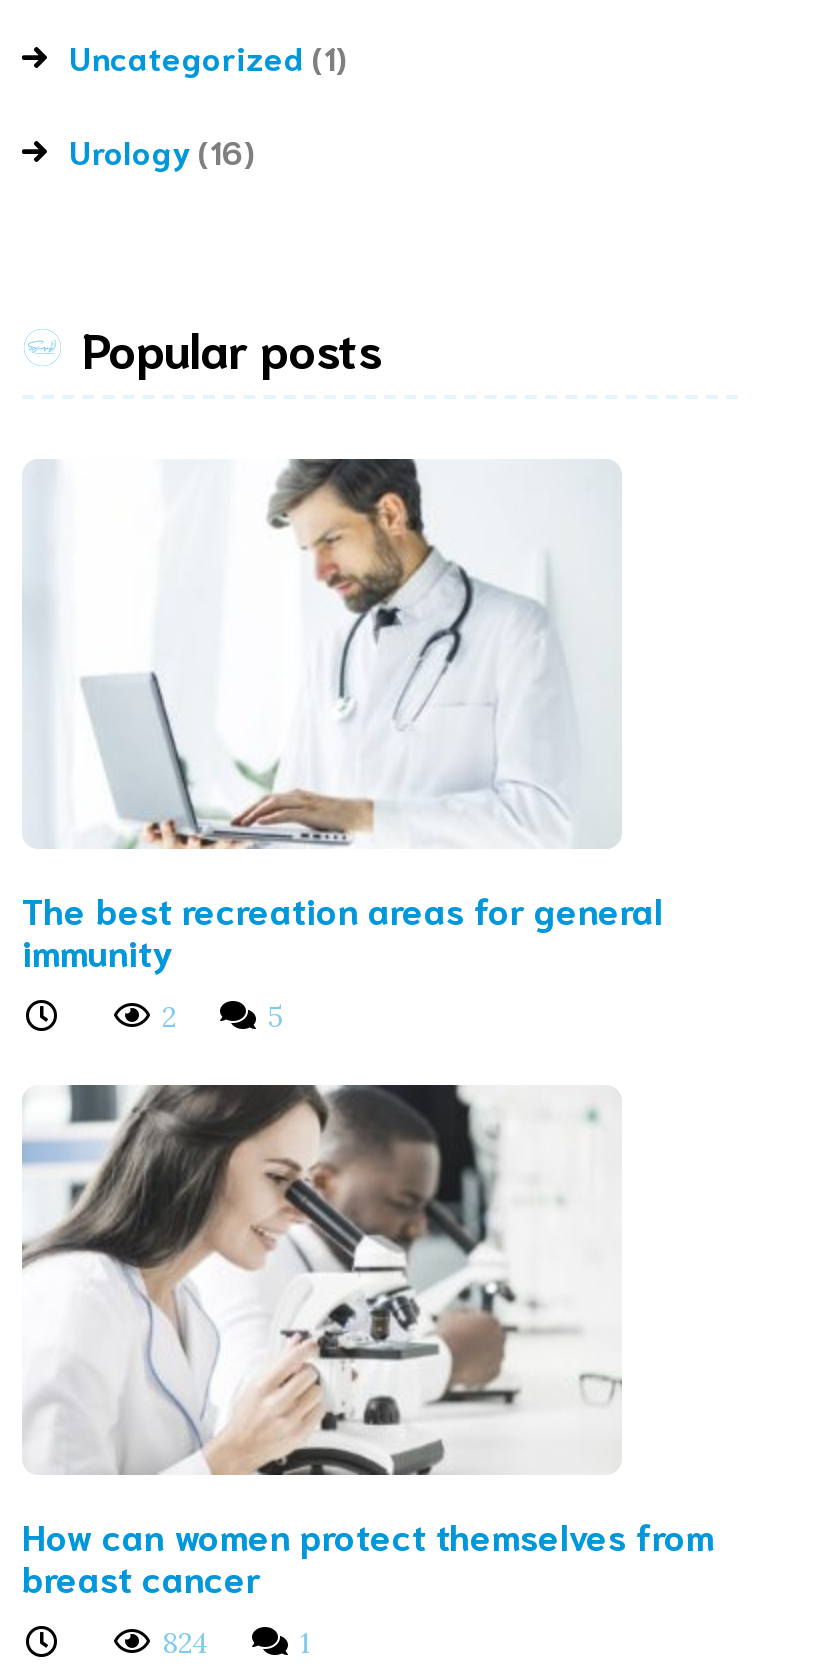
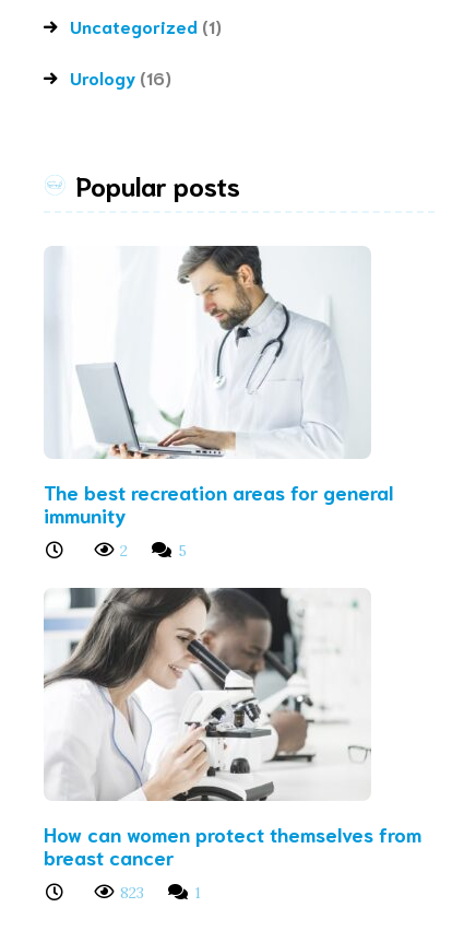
[162,1625,208,1661] 824 -> [120,883,144,903] 823

